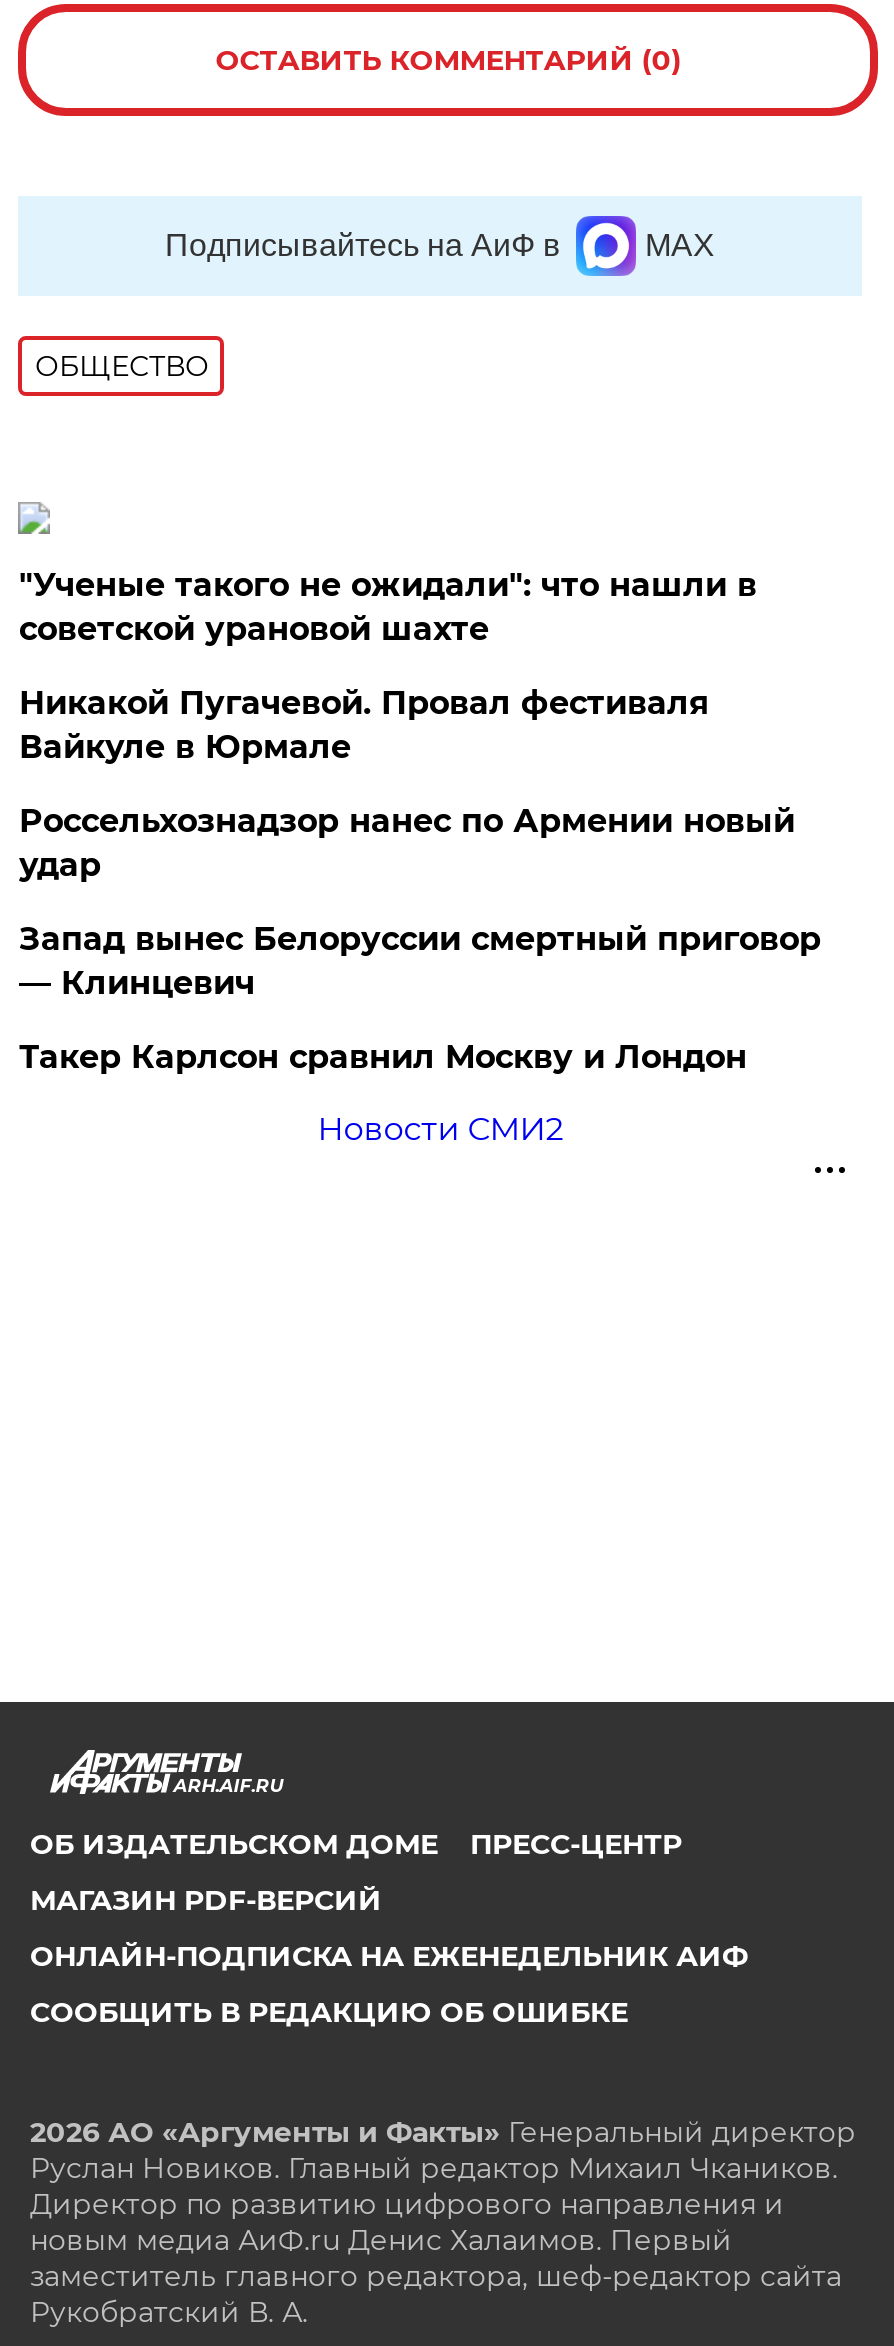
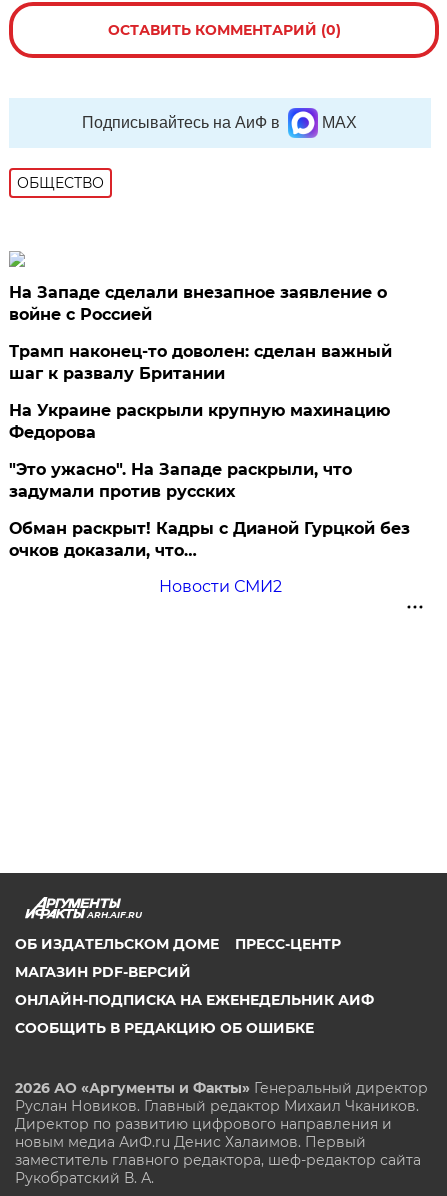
[19,566,757,648] "Ученые такого не ожидали": что нашли в | советской урановой шахте -> [9,283,387,324] На Западе сделали внезапное заявление о | войне с Россией
[19,684,709,766] Никакой Пугачевой. Провал фестиваля | Вайкуле в Юрмале -> [9,342,392,383] Трамп наконец-то доволен: сделан важный | шаг к развалу Британии
[19,802,795,884] Россельхознадзор нанес по Армении новый | удар -> [9,401,390,442] На Украине раскрыли крупную махинацию | Федорова
[19,920,821,1002] Запад вынес Белоруссии смертный приговор | — Клинцевич -> [9,460,352,501] "Это ужасно". На Западе раскрыли, что | задумали против русских
[19,1038,747,1076] Такер Карлсон сравнил Москву и Лондон -> [9,519,410,560] Обман раскрыт! Кадры с Дианой Гурцкой без | очков доказали, что…

